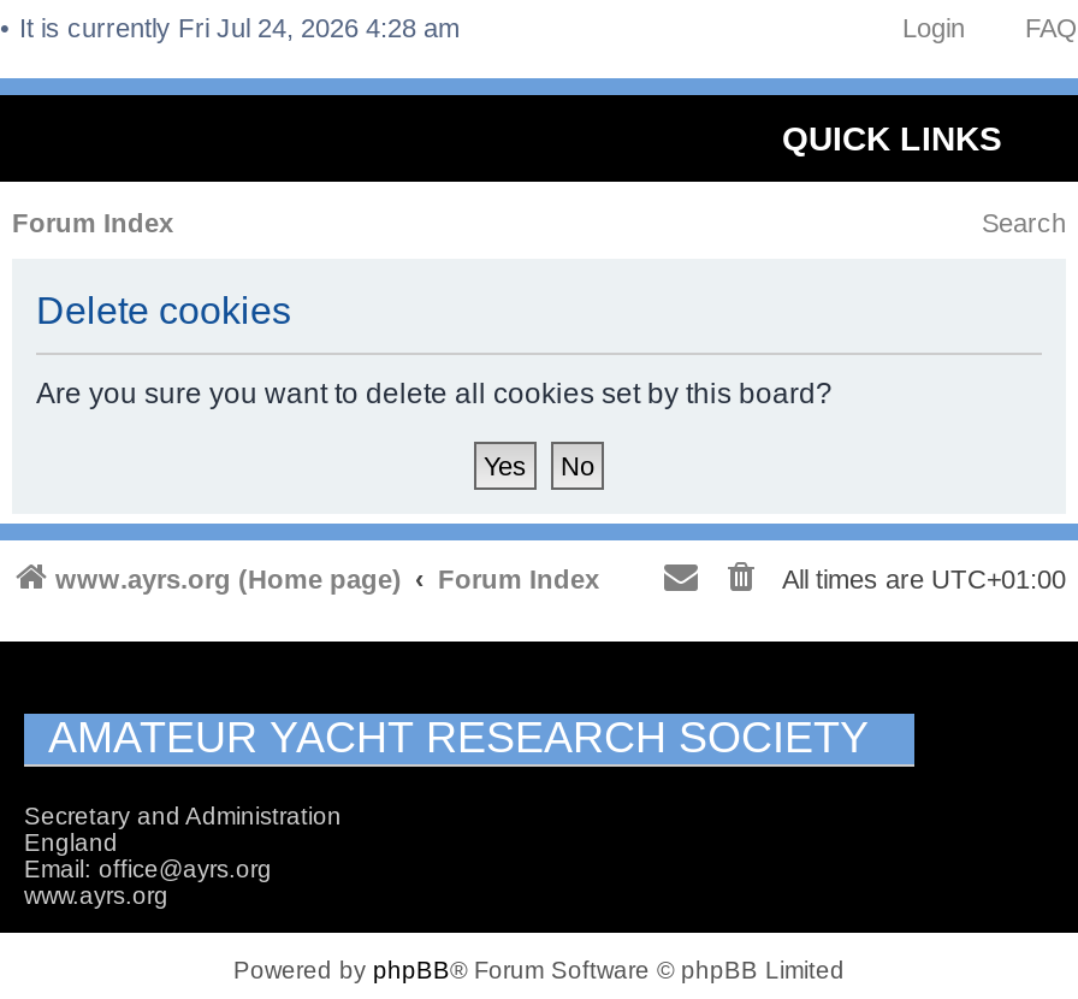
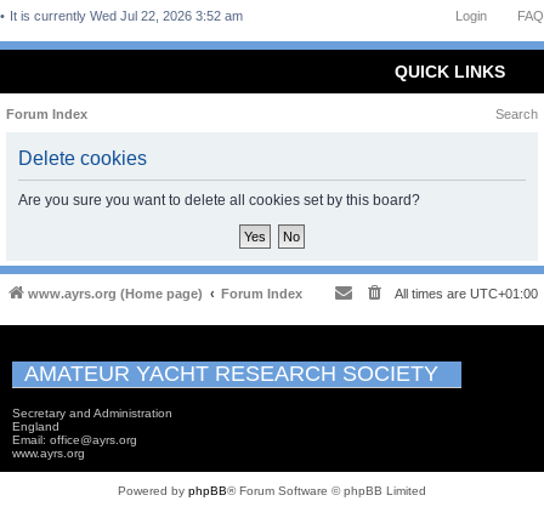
[19,13,467,42] It is currently Fri Jul 24, 2026 4:28 am -> [10,8,246,23] It is currently Wed Jul 22, 2026 3:52 am

